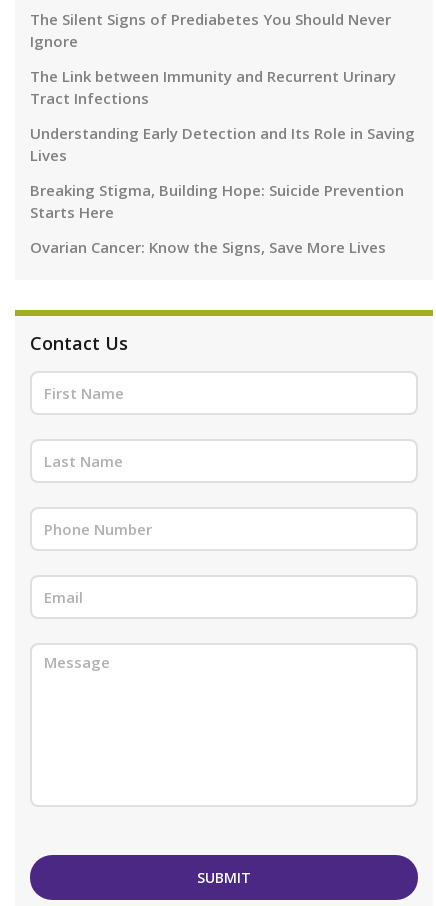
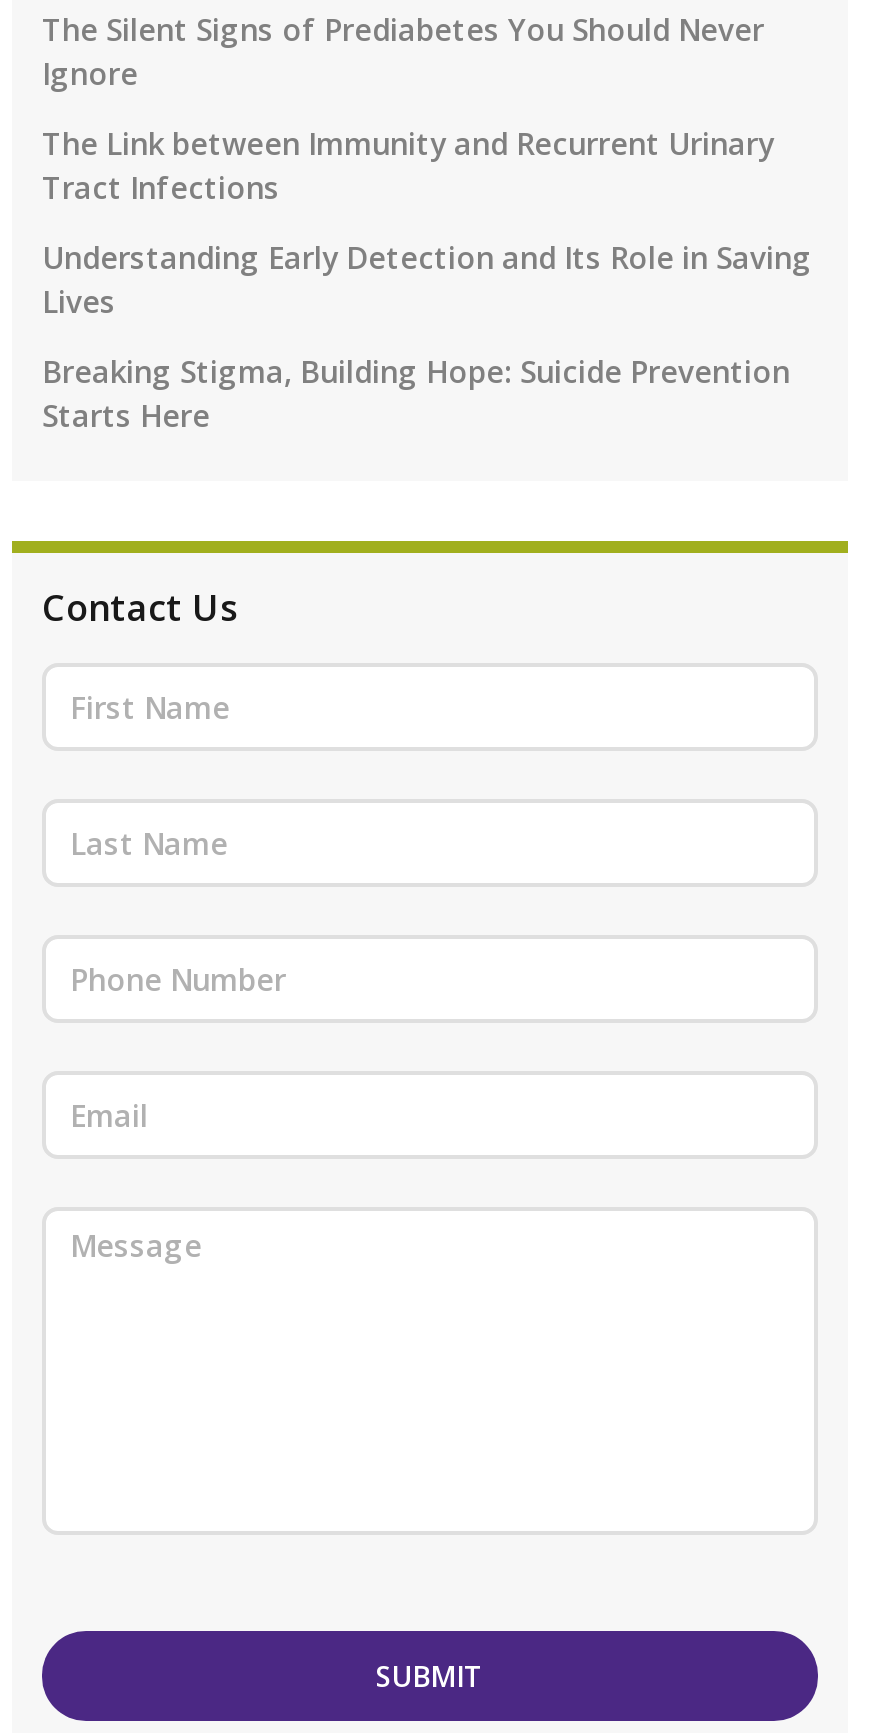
[30,237,386,257] Ovarian Cancer: Know the Signs, Save More Lives -> none

